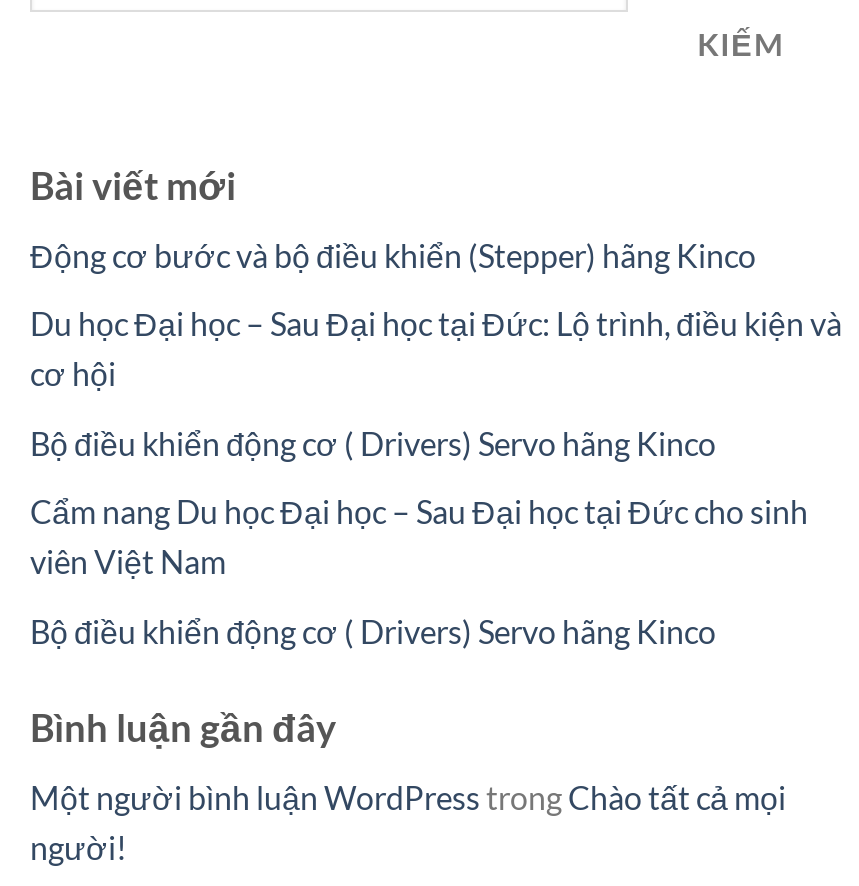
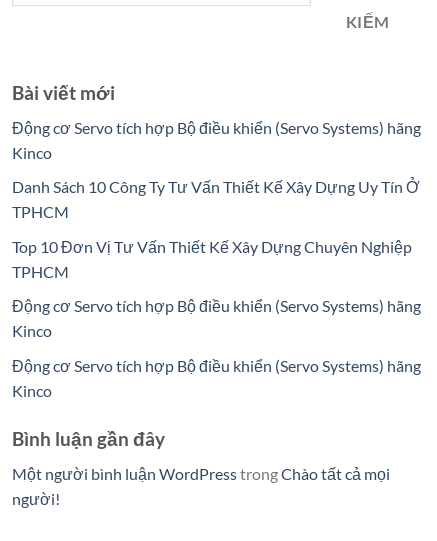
[30,235,756,273] Động cơ bước và bộ điều khiển (Stepper) hãng Kinco -> [12,118,421,162] Động cơ Servo tích hợp Bộ điều khiển (Servo Systems) hãng | Kinco
[30,304,842,392] Du học Đại học – Sau Đại học tại Đức: Lộ trình, điều kiện và | cơ hội -> [12,177,420,221] Danh Sách 10 Công Ty Tư Vấn Thiết Kế Xây Dựng Uy Tín Ở | TPHCM
[30,424,716,462] Bộ điều khiển động cơ ( Drivers) Servo hãng Kinco -> [12,237,412,281] Top 10 Đơn Vị Tư Vấn Thiết Kế Xây Dựng Chuyên Nghiệp | TPHCM
[30,493,808,581] Cẩm nang Du học Đại học – Sau Đại học tại Đức cho sinh | viên Việt Nam -> [12,296,421,340] Động cơ Servo tích hợp Bộ điều khiển (Servo Systems) hãng | Kinco
[30,612,716,650] Bộ điều khiển động cơ ( Drivers) Servo hãng Kinco -> [12,356,421,400] Động cơ Servo tích hợp Bộ điều khiển (Servo Systems) hãng | Kinco

